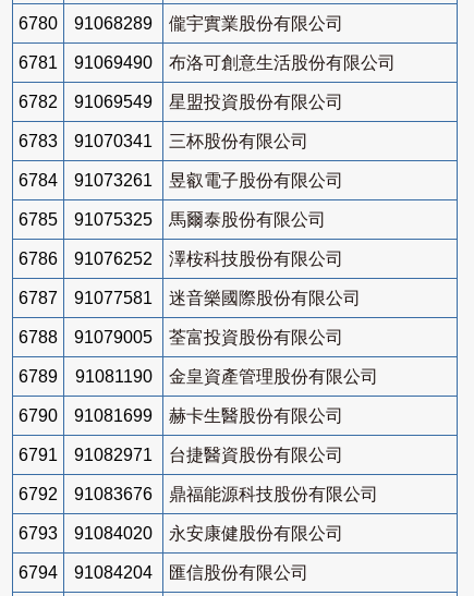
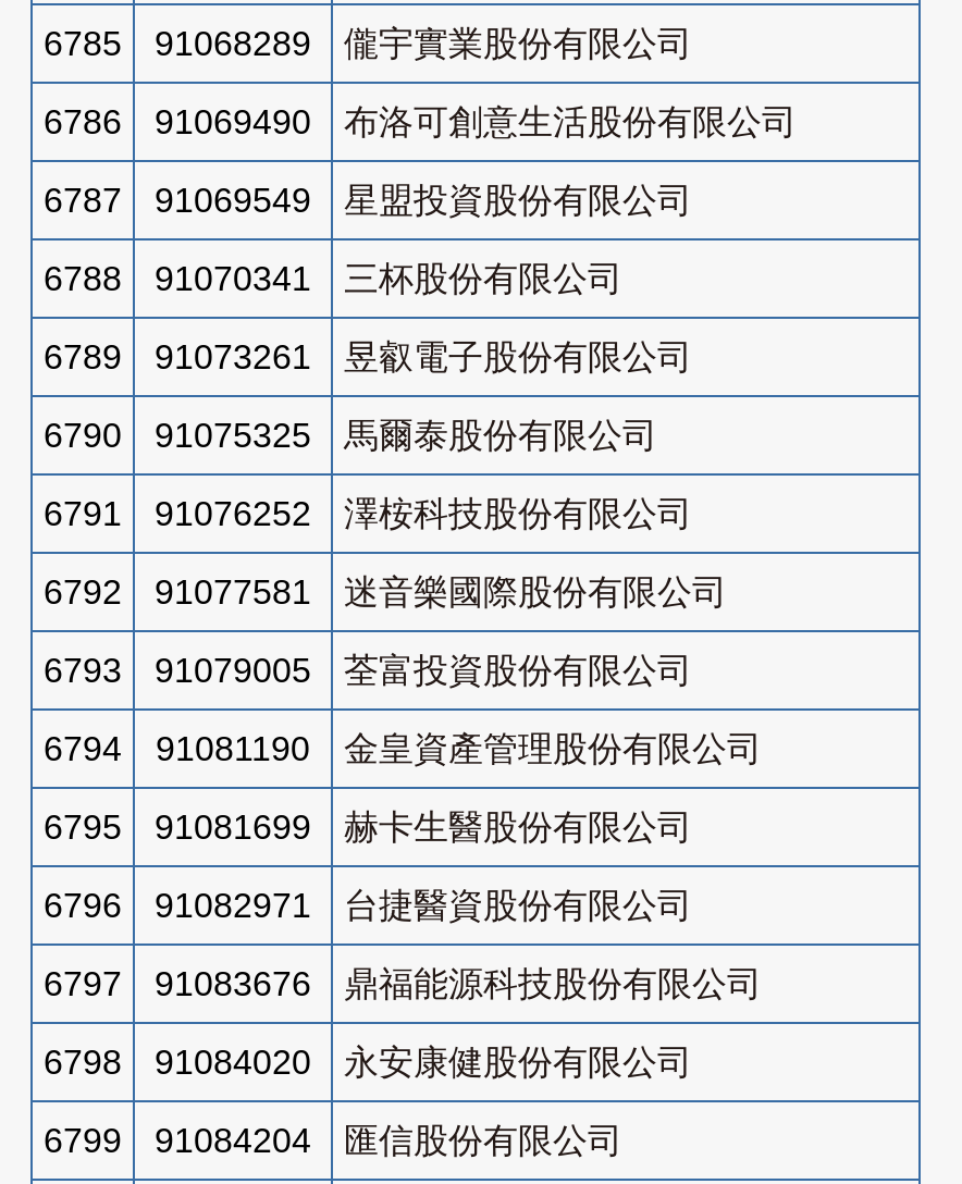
[19,14,343,33] 6780 91068289 儱宇實業股份有限公司 -> [44,25,692,62] 6785 91068289 儱宇實業股份有限公司
[19,53,396,72] 6781 91069490 布洛可創意生活股份有限公司 -> [44,103,797,140] 6786 91069490 布洛可創意生活股份有限公司
[19,93,343,111] 6782 91069549 星盟投資股份有限公司 -> [44,182,692,219] 6787 91069549 星盟投資股份有限公司
[19,132,308,150] 6783 91070341 三杯股份有限公司 -> [44,260,622,297] 6788 91070341 三杯股份有限公司
[19,171,343,189] 6784 91073261 昱叡電子股份有限公司 -> [44,338,692,375] 6789 91073261 昱叡電子股份有限公司
[19,210,326,229] 6785 91075325 馬爾泰股份有限公司 -> [44,417,657,454] 6790 91075325 馬爾泰股份有限公司
[19,249,343,268] 6786 91076252 澤桉科技股份有限公司 -> [44,495,692,532] 6791 91076252 澤桉科技股份有限公司
[19,289,361,307] 6787 91077581 迷音樂國際股份有限公司 -> [44,573,727,610] 6792 91077581 迷音樂國際股份有限公司
[19,328,343,346] 6788 91079005 荃富投資股份有限公司 -> [44,652,692,689] 6793 91079005 荃富投資股份有限公司
[19,367,378,386] 6789 91081190 金皇資產管理股份有限公司 -> [44,730,762,767] 6794 91081190 金皇資產管理股份有限公司
[19,406,343,425] 6790 91081699 赫卡生醫股份有限公司 -> [44,808,692,845] 6795 91081699 赫卡生醫股份有限公司
[19,446,343,464] 6791 91082971 台捷醫資股份有限公司 -> [44,887,692,924] 6796 91082971 台捷醫資股份有限公司
[19,485,378,503] 6792 91083676 鼎福能源科技股份有限公司 -> [44,965,762,1002] 6797 91083676 鼎福能源科技股份有限公司
[19,524,343,543] 6793 91084020 永安康健股份有限公司 -> [44,1043,692,1080] 6798 91084020 永安康健股份有限公司
[19,563,308,582] 6794 91084204 匯信股份有限公司 -> [44,1122,622,1159] 6799 91084204 匯信股份有限公司

